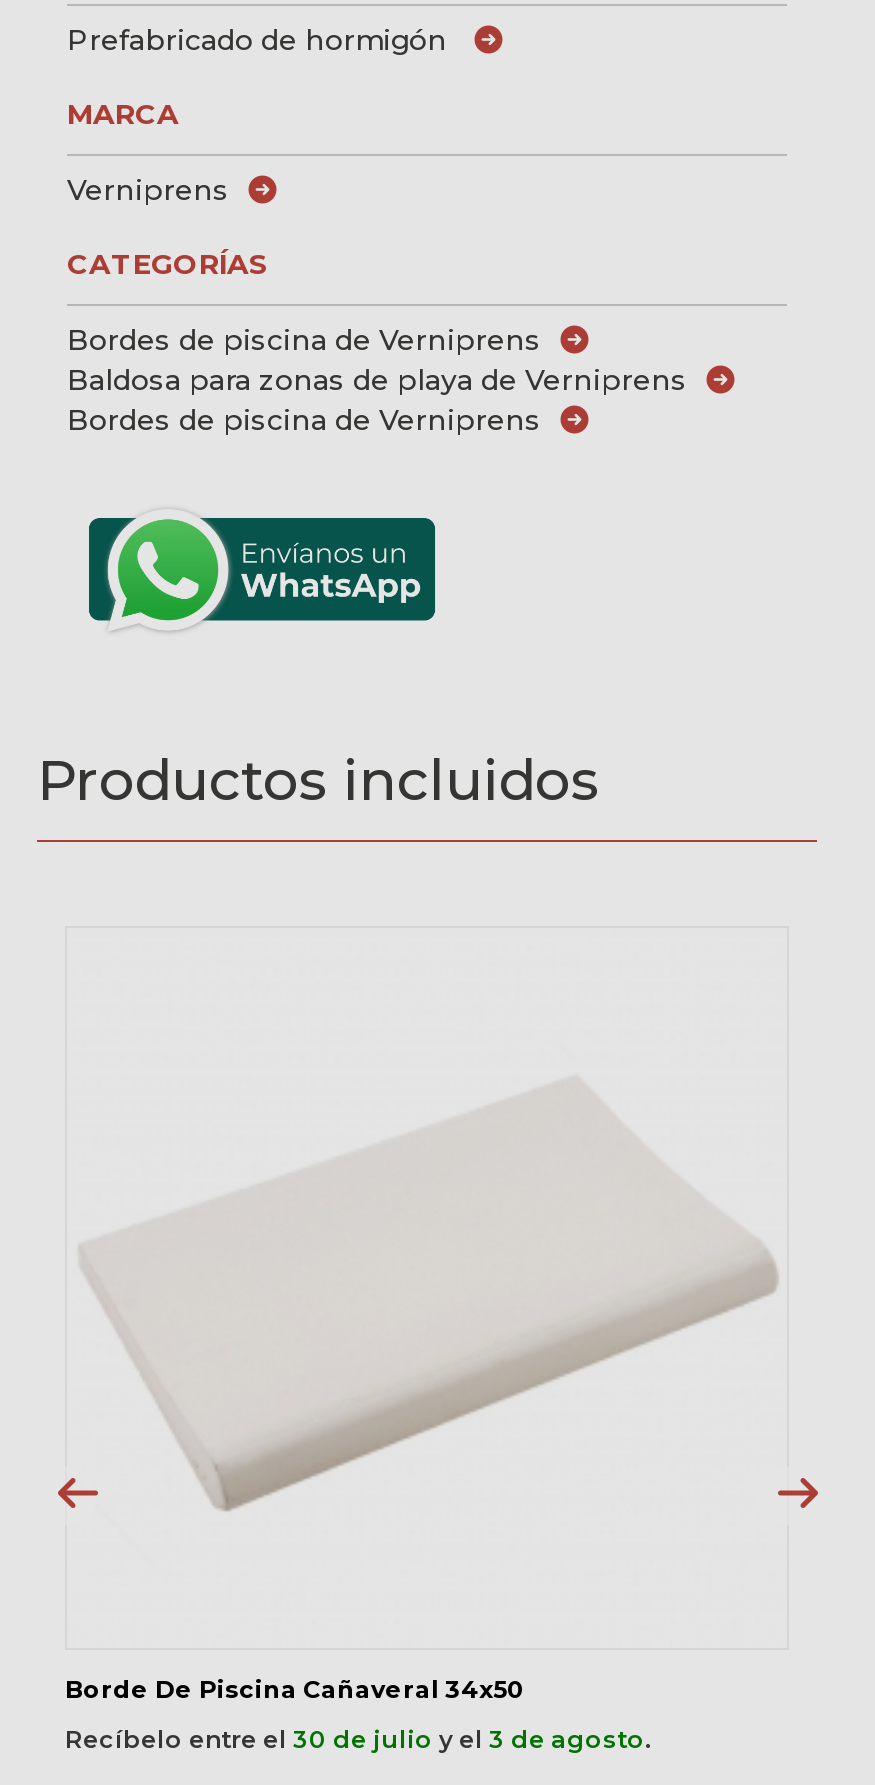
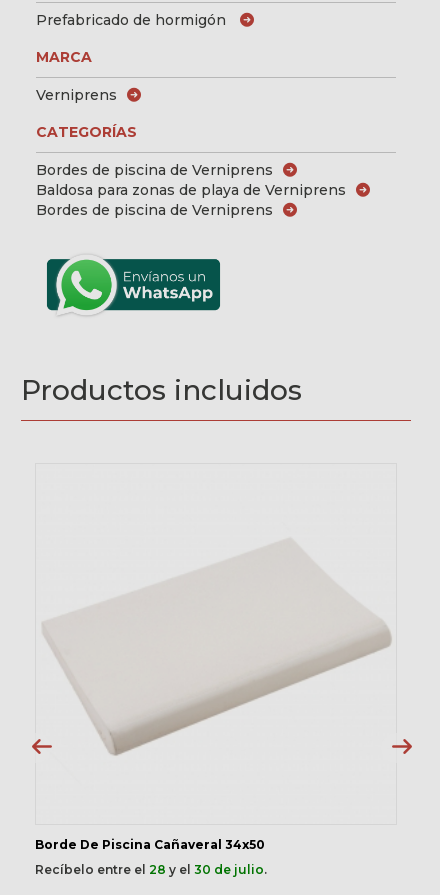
[65,1723,651,1753] Recíbelo entre el 30 de julio y el 3 de agosto. -> [35,862,267,877] Recíbelo entre el 28 y el 30 de julio.

